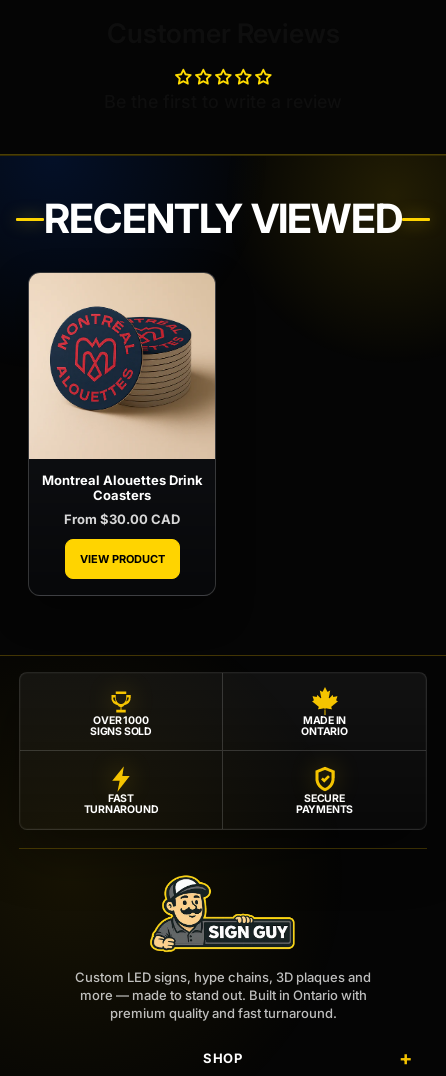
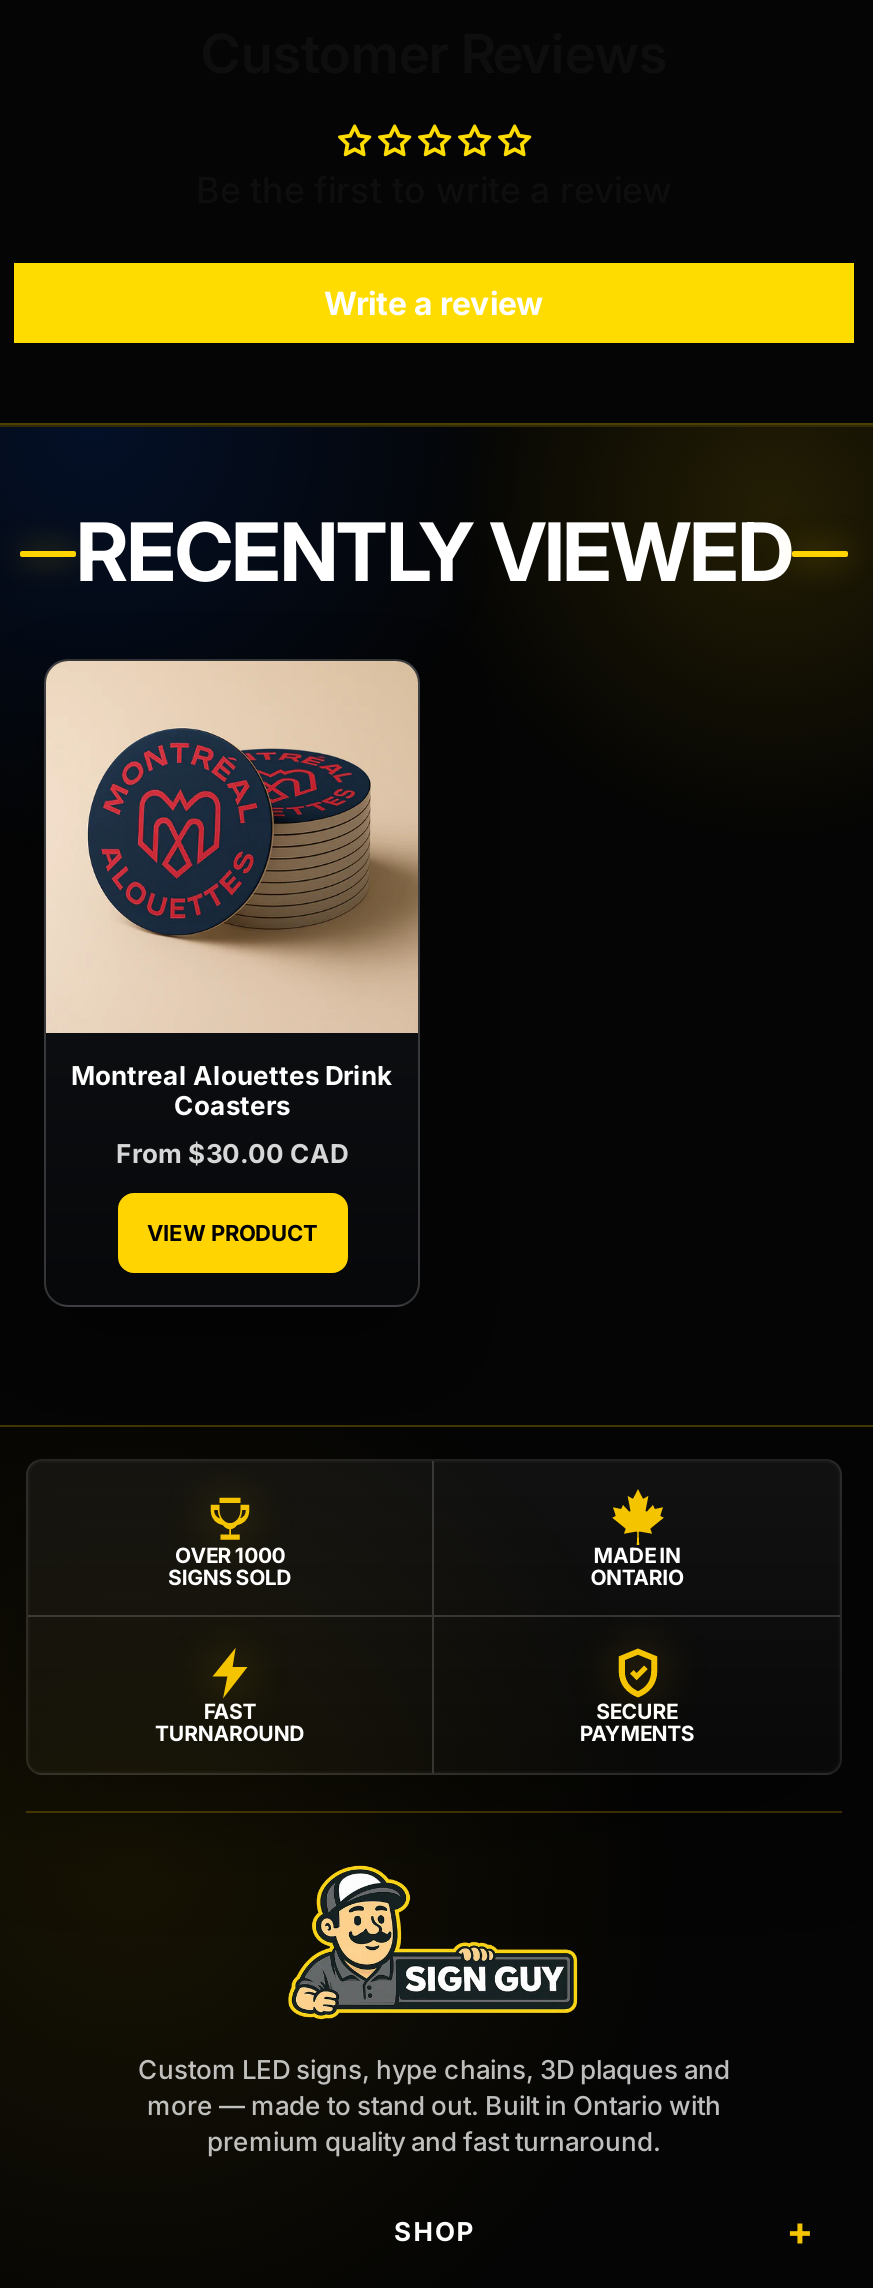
none -> [324,283,544,323] Write a review

